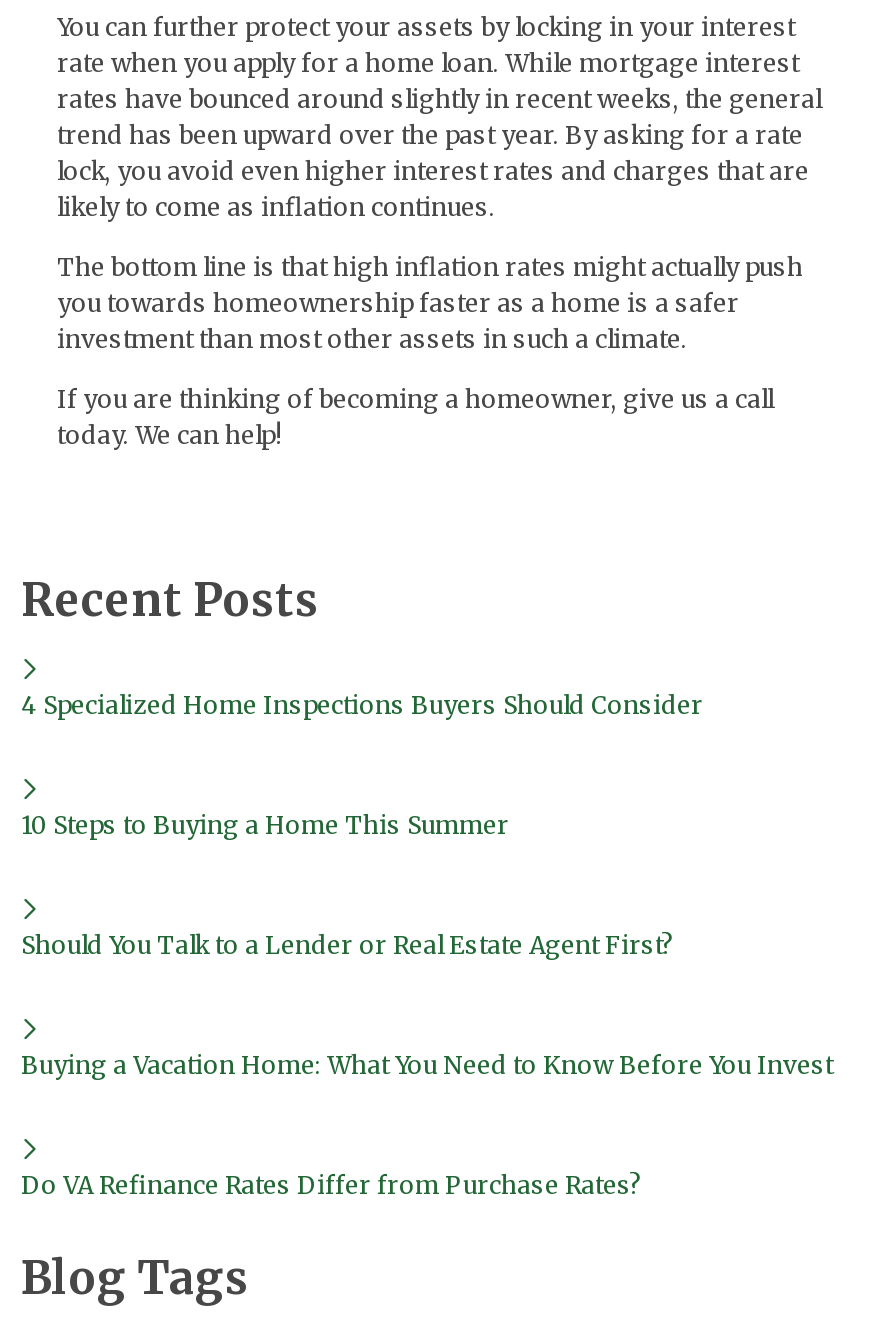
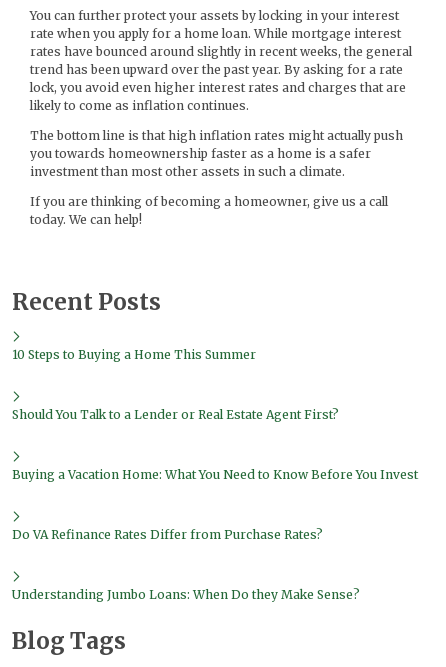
[21,691,703,721] 4 Specialized Home Inspections Buyers Should Consider -> none
moved [21,811,833,1201] -> [12,347,418,542]: 10 Steps to Buying a Home This Summer | Should You Talk to a Lender or Real Estate Agent First? | Buying a Vacation Home: What You Need to Know Before You Invest | Do VA Refinance Rates Differ from Purchase Rates?
none -> [12,587,360,602] Understanding Jumbo Loans: When Do they Make Sense?

